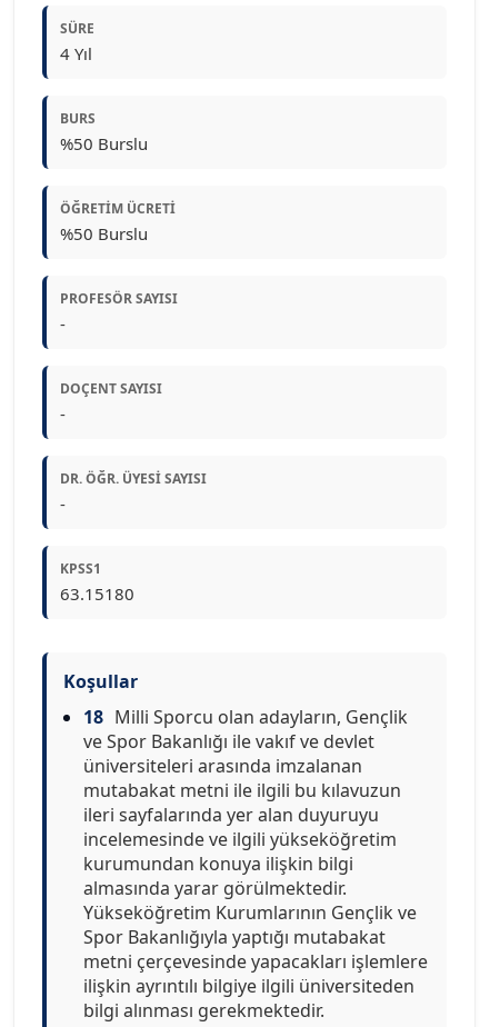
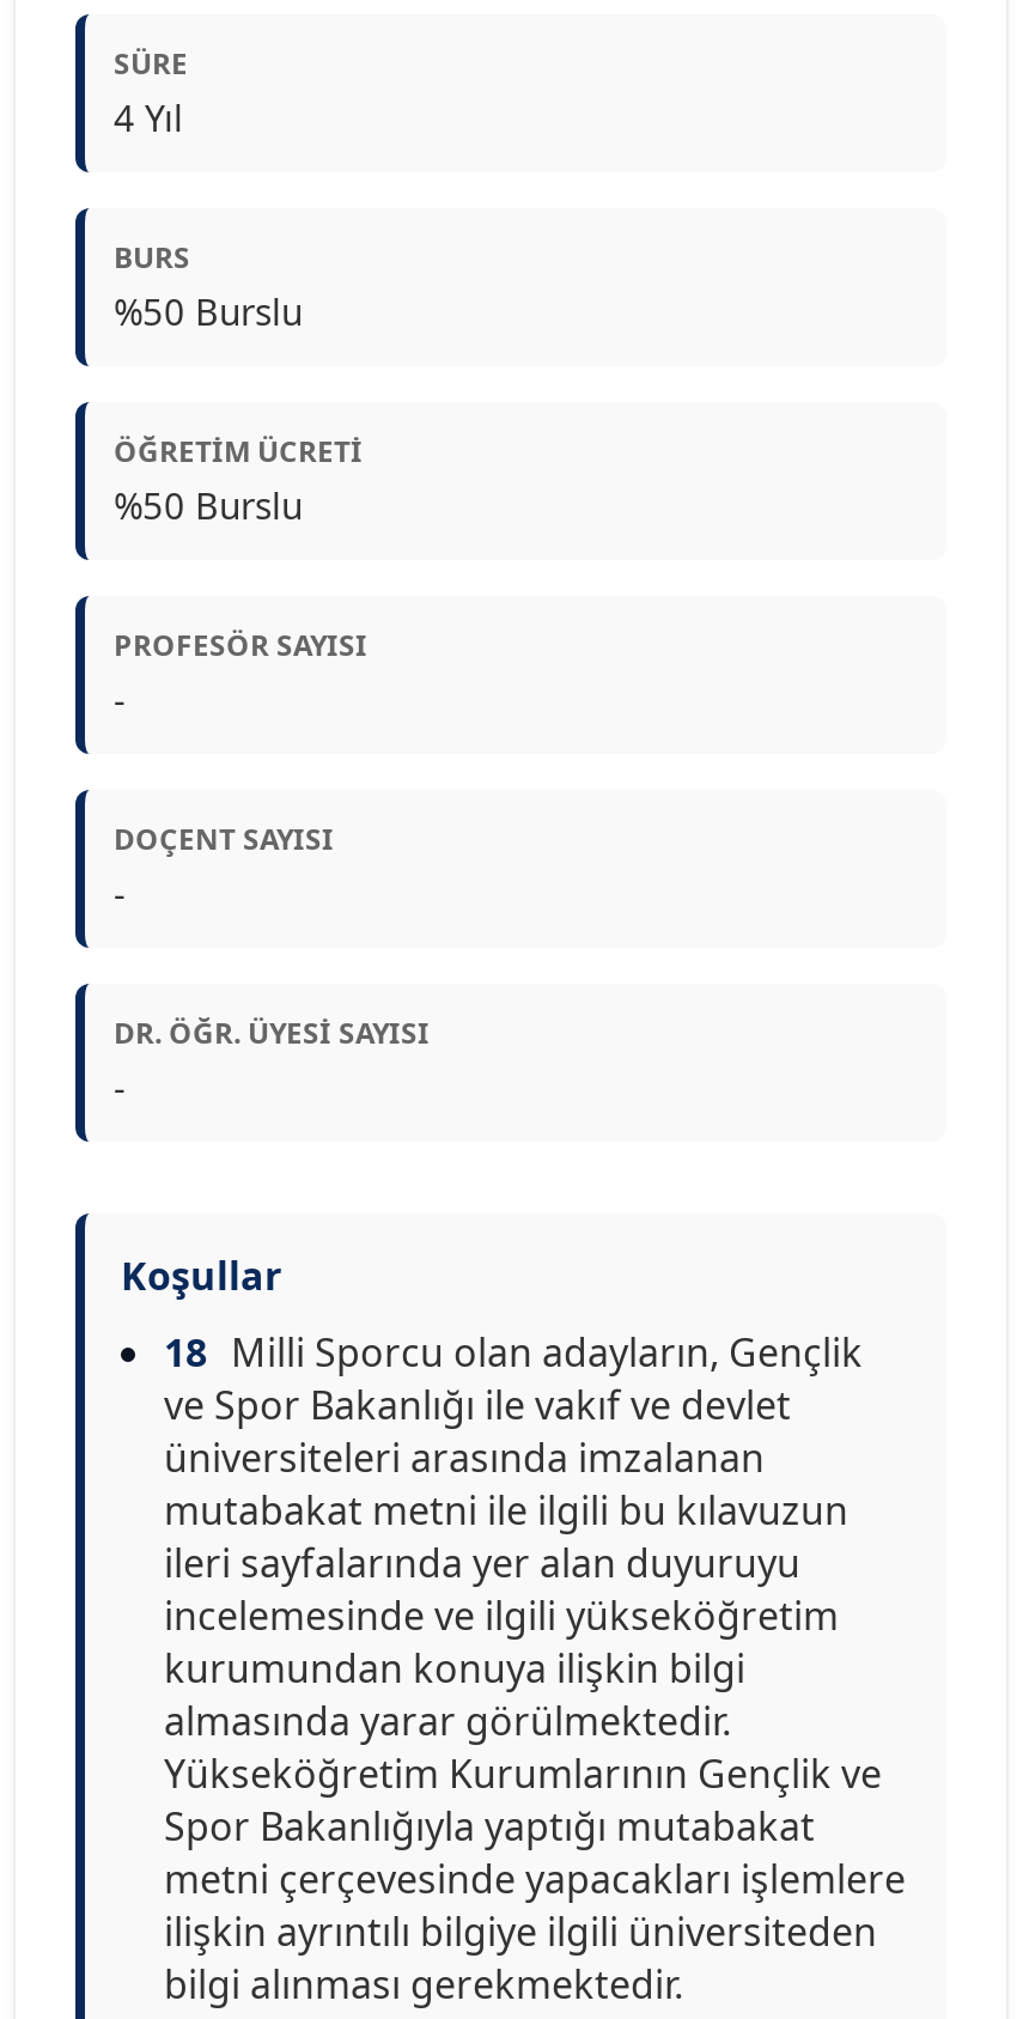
[60,559,134,604] KPSS1 | 63.15180 -> none

